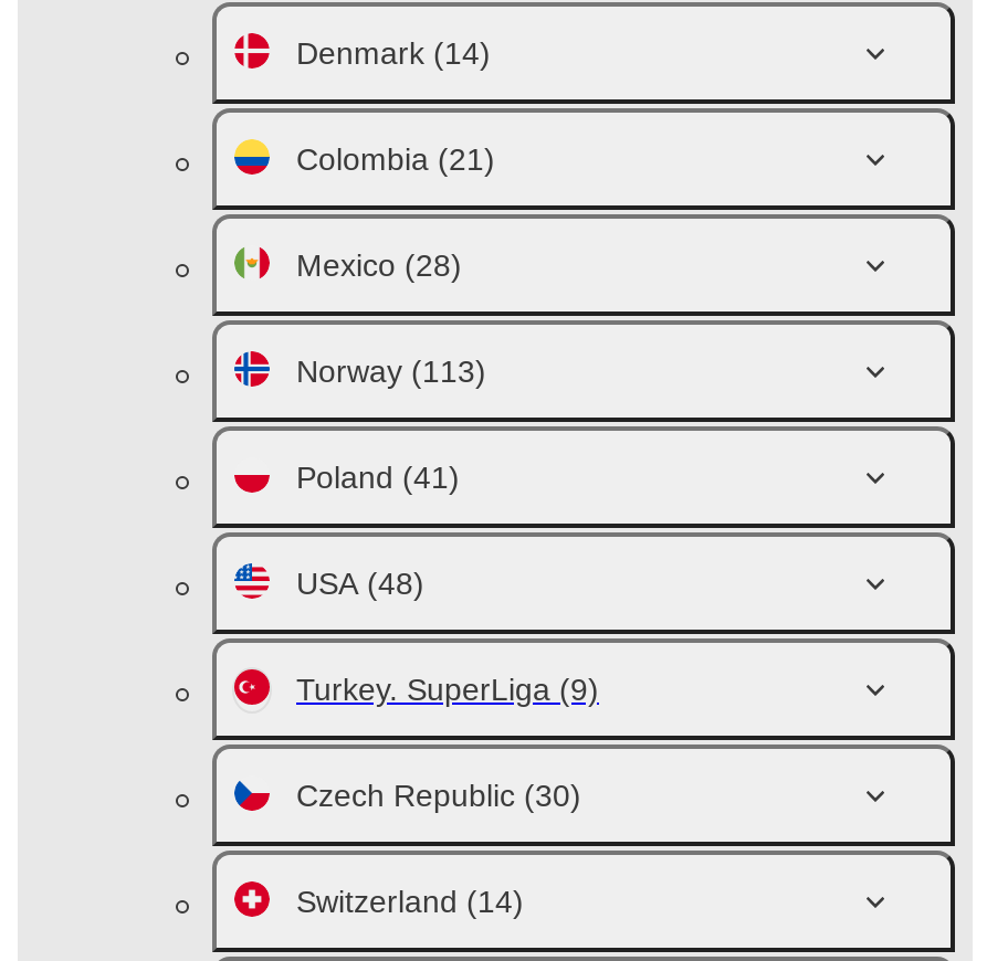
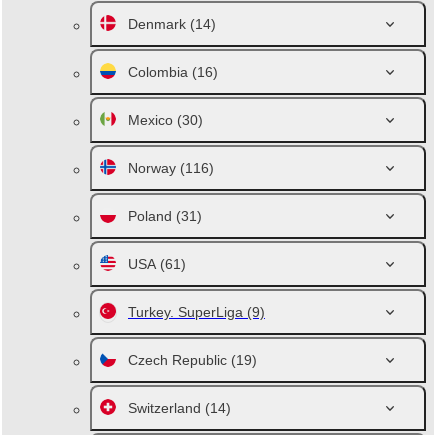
[296,141,495,177] Colombia (21) -> [128,64,218,80] Colombia (16)
[296,247,462,283] Mexico (28) -> [128,112,203,128] Mexico (30)
[296,353,486,389] Norway (113) -> [128,160,214,176] Norway (116)
[296,460,460,495] Poland (41) -> [128,208,202,224] Poland (31)
[296,566,424,601] USA (48) -> [128,256,186,272] USA (61)
[296,778,581,813] Czech Republic (30) -> [128,352,257,368] Czech Republic (19)

